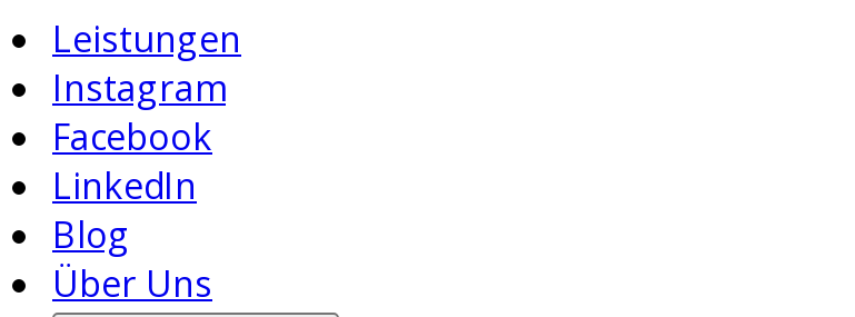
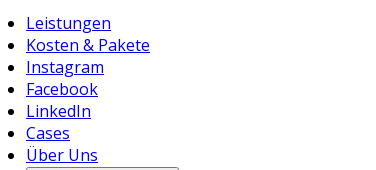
none -> [26,34,150,56] Kosten & Pakete
[52,210,130,259] Blog -> [26,122,70,144] Cases

